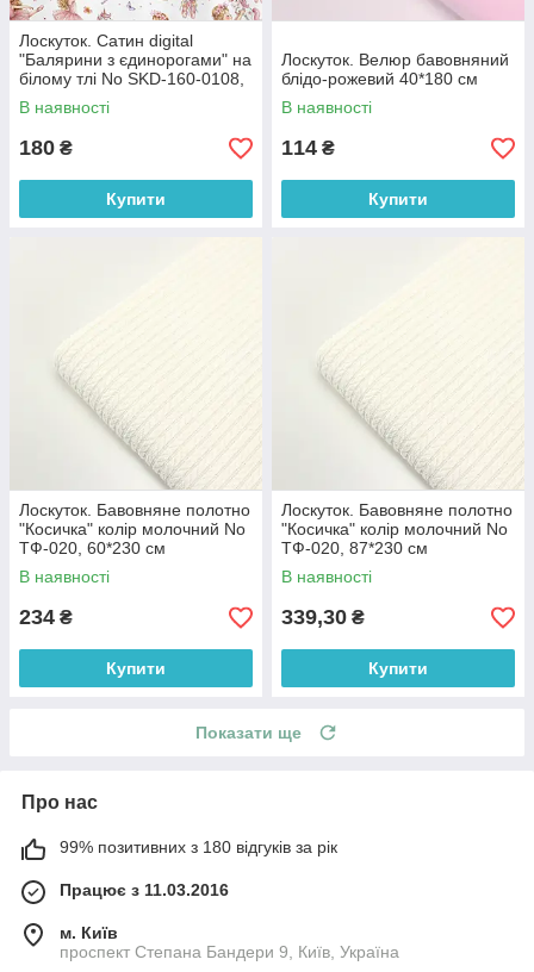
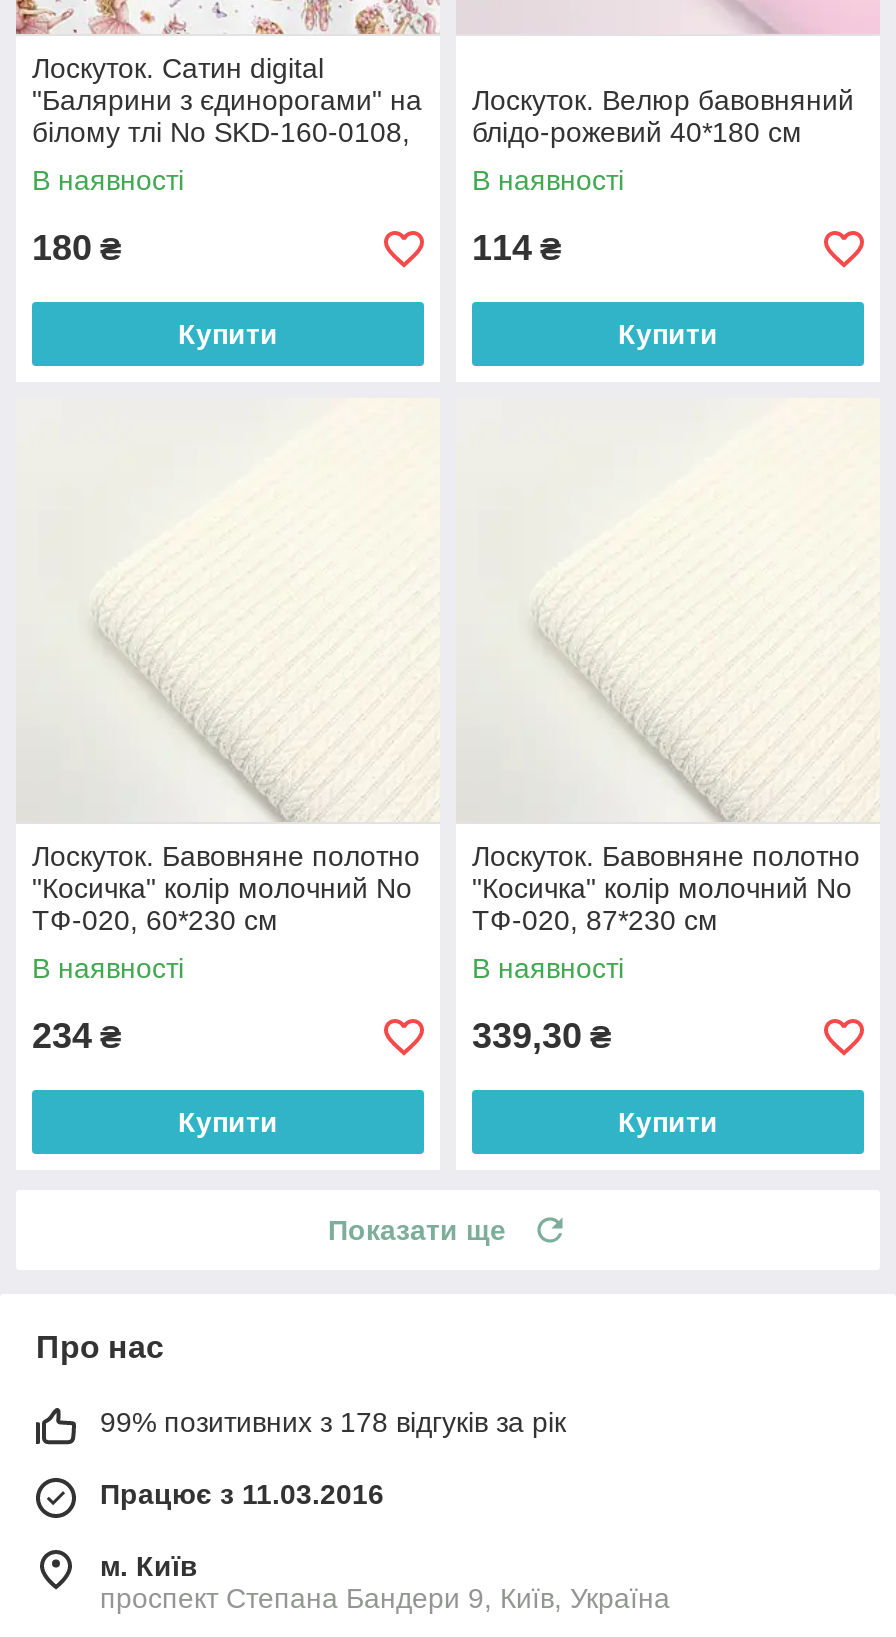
[60,838,337,857] 99% позитивних з 180 відгуків за рік -> [100,1407,566,1439] 99% позитивних з 178 відгуків за рік

